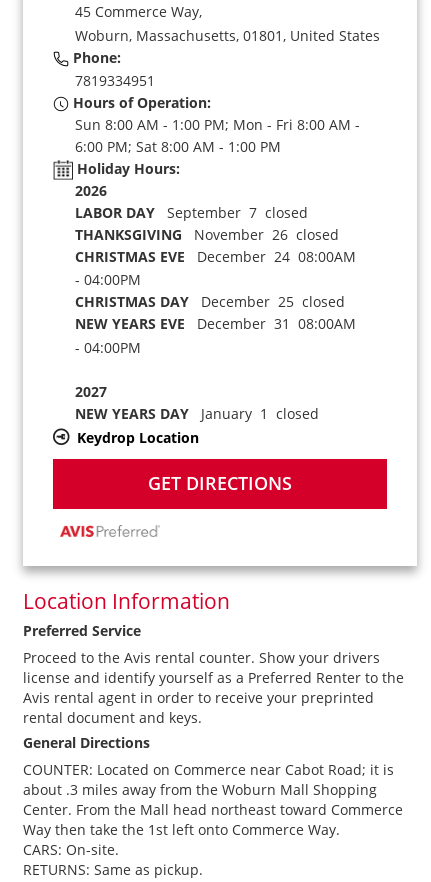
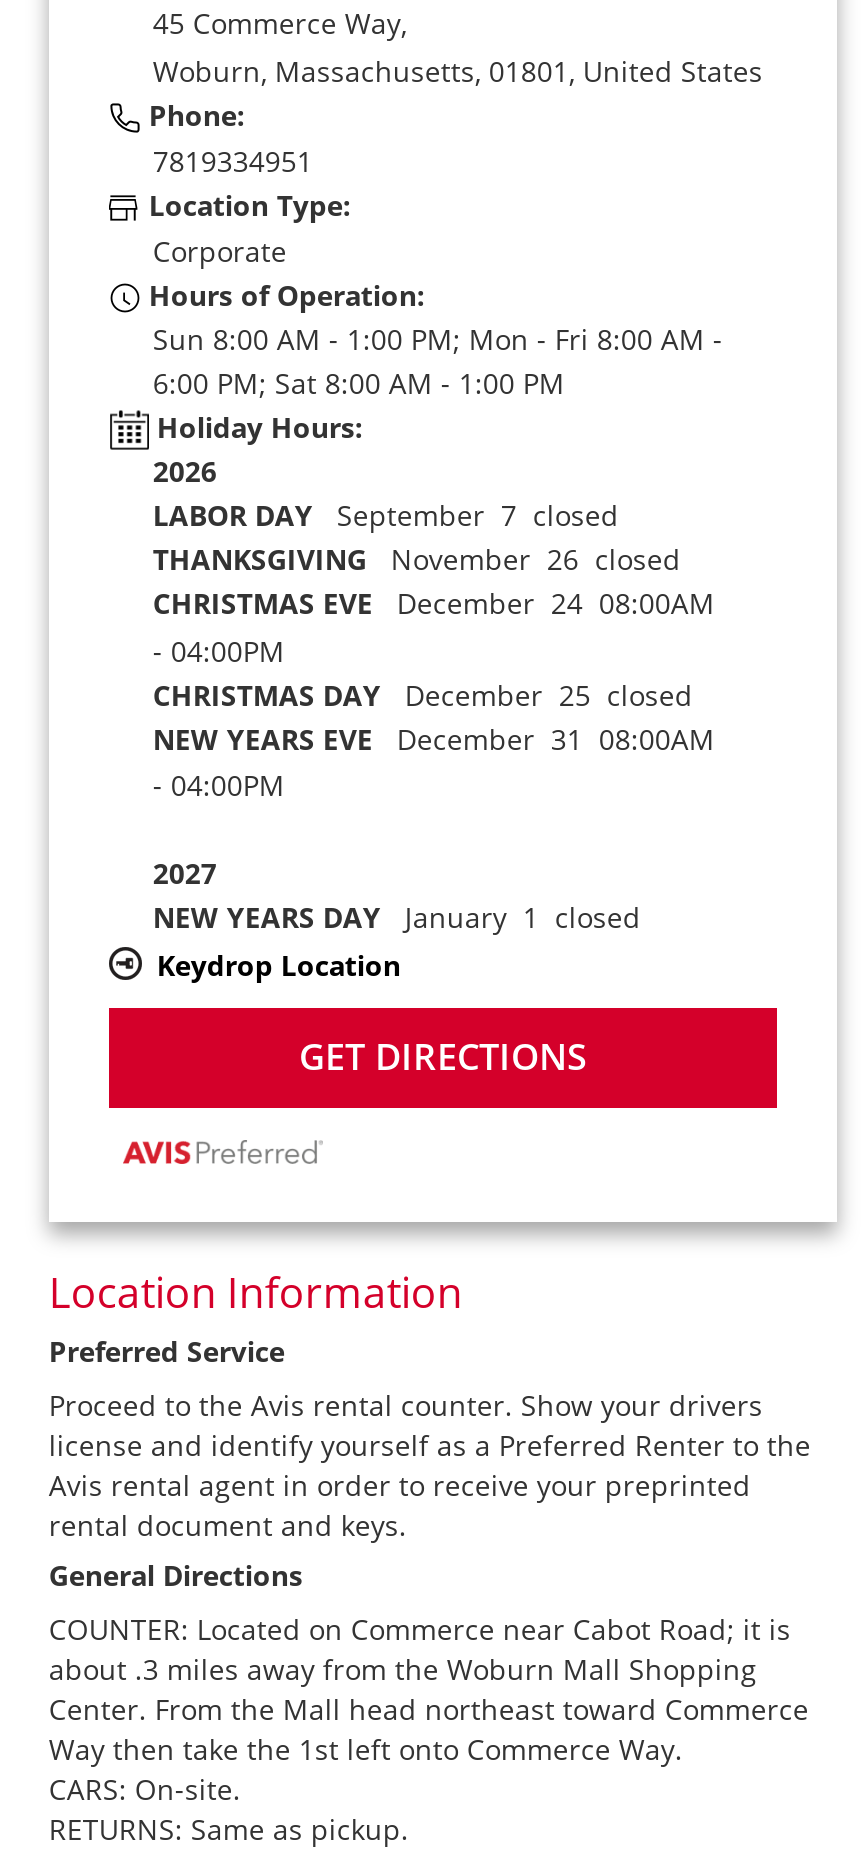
none -> [141,186,351,270] Location Type: | Corporate

